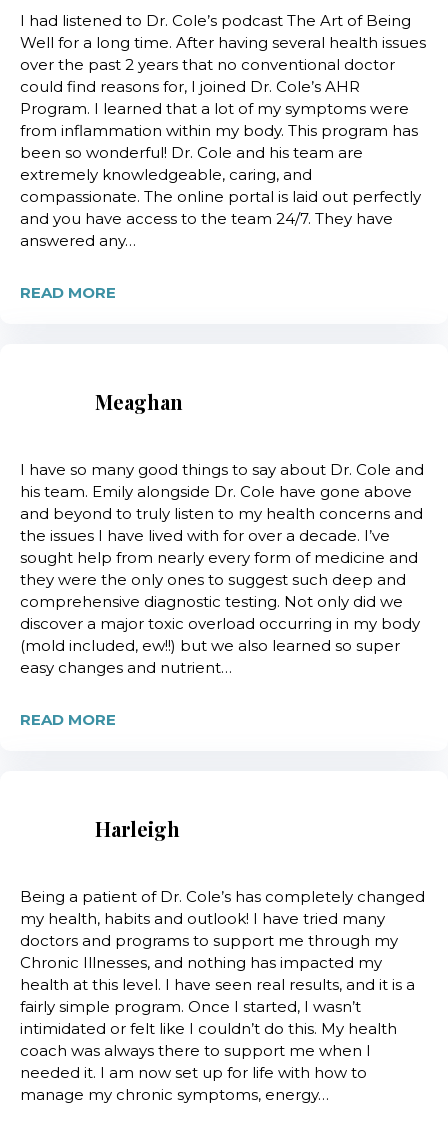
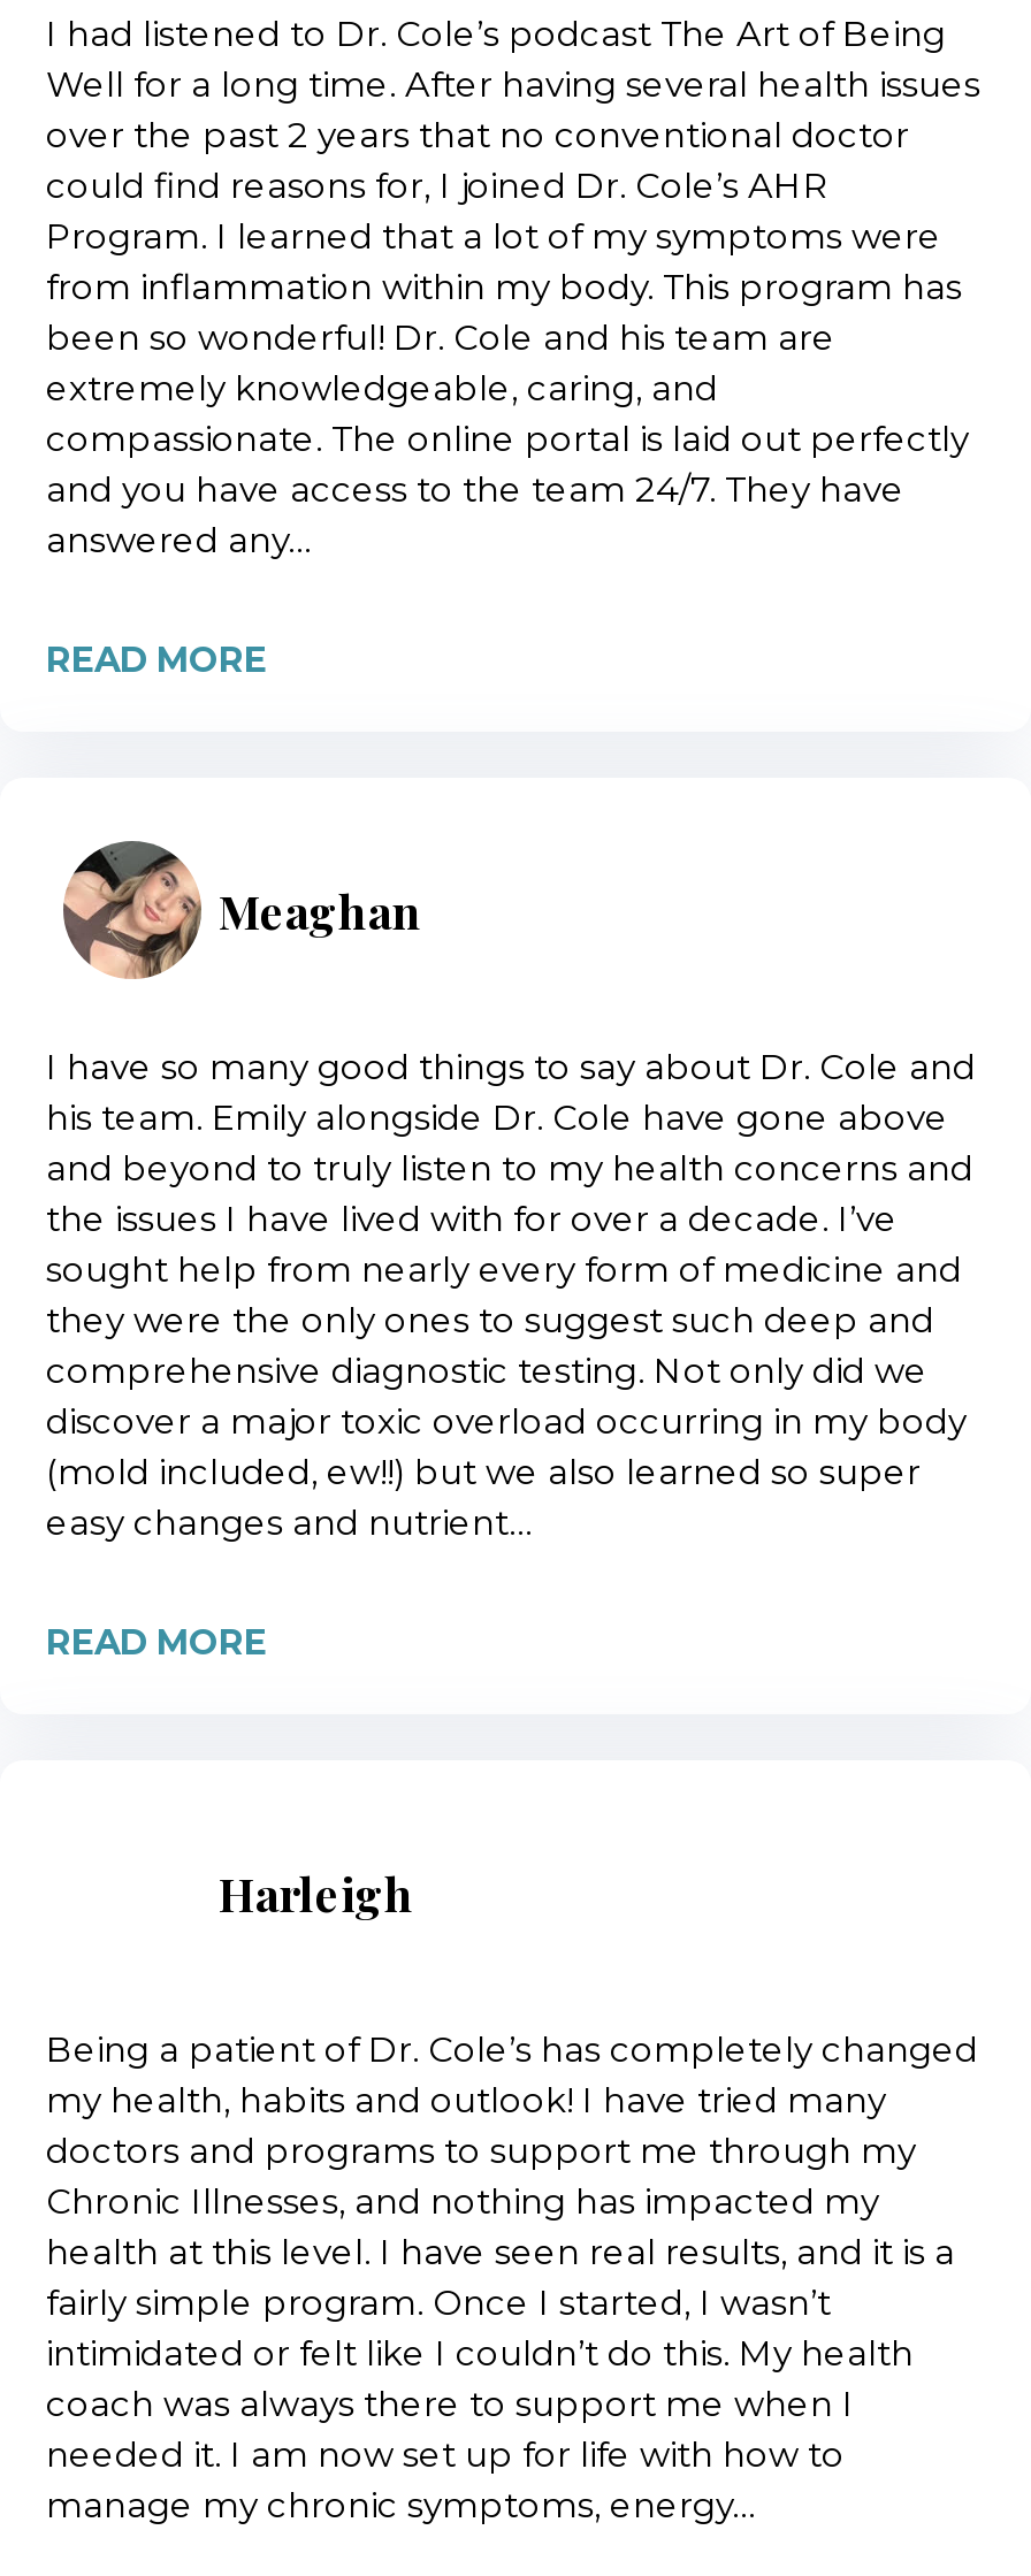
none -> [60,838,205,983] [image]

